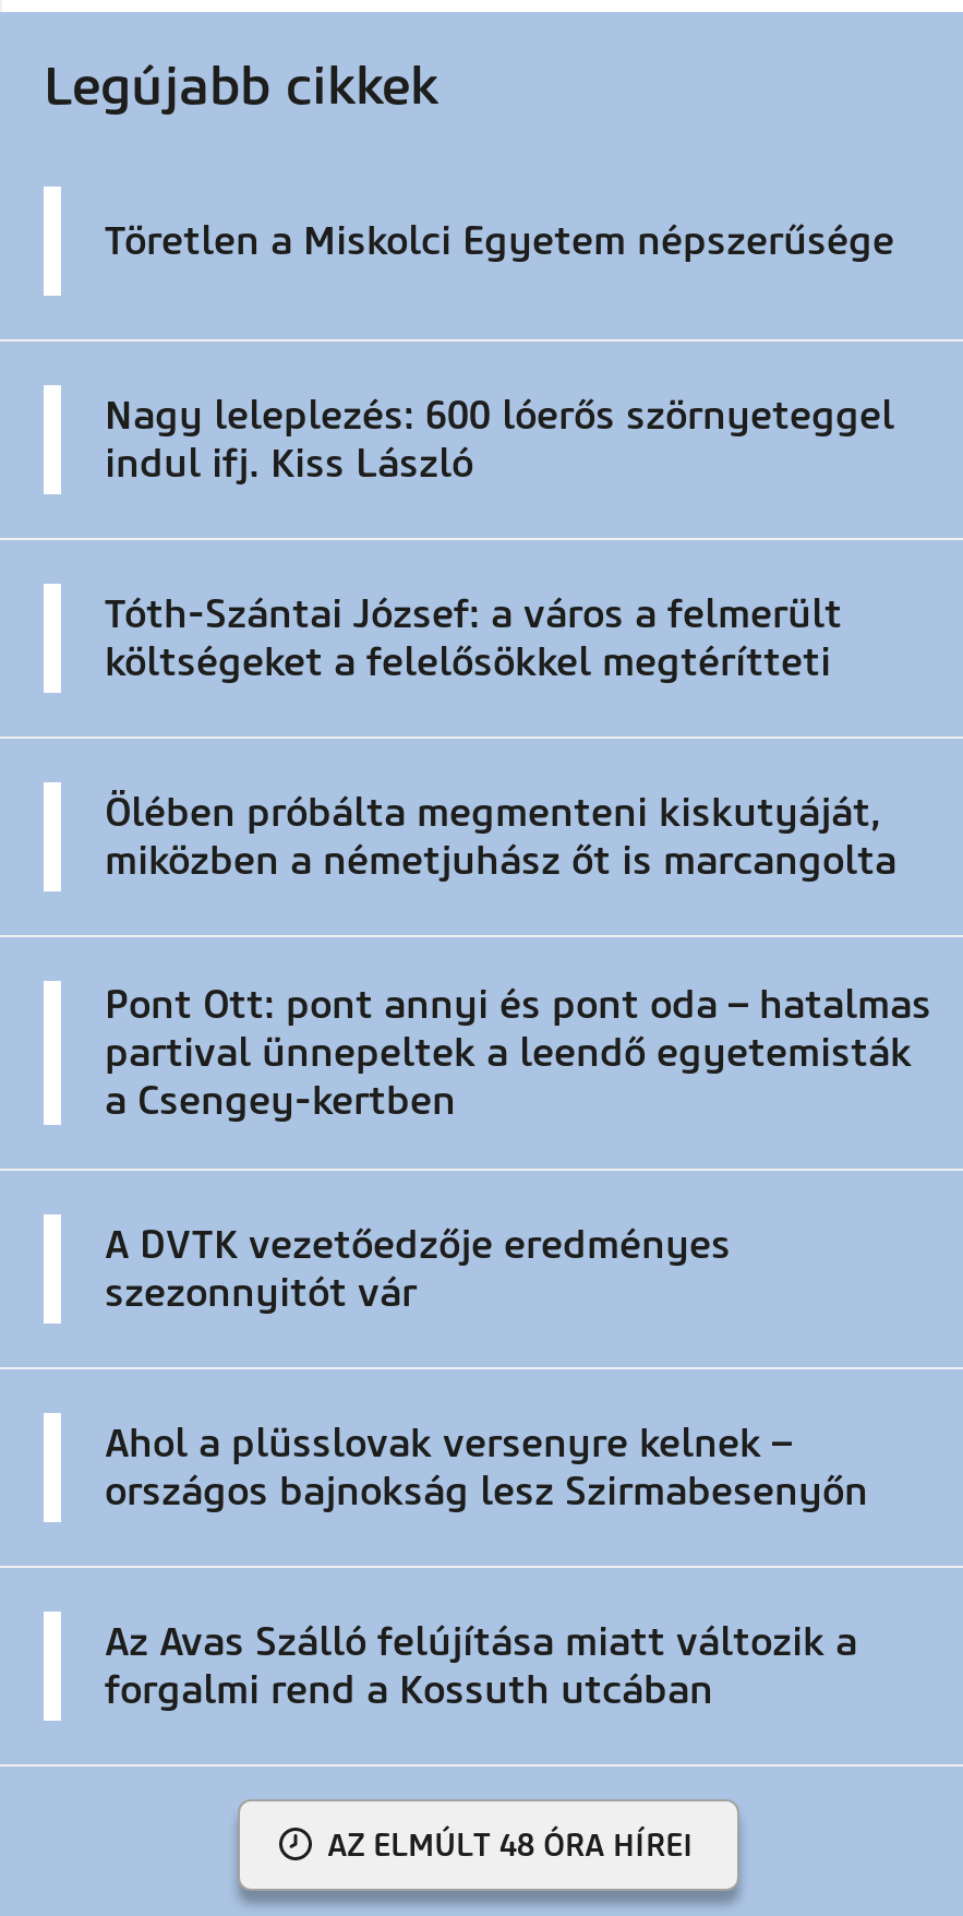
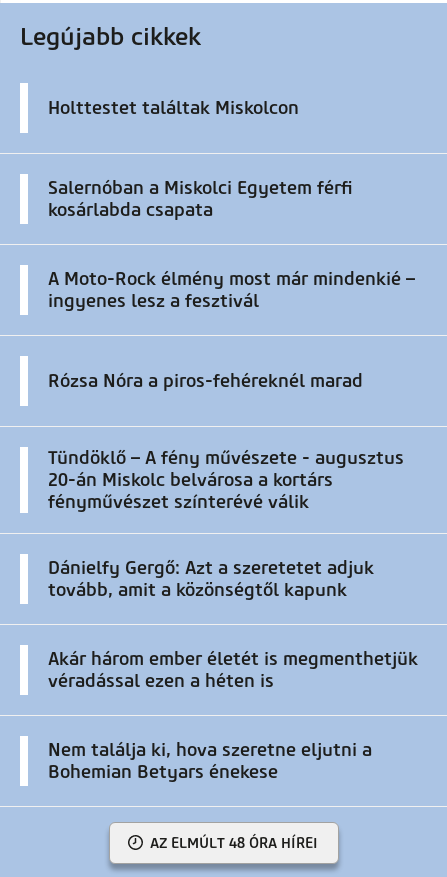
[105,218,894,266] Töretlen a Miskolci Egyetem népszerűsége -> [48,97,299,119] Holttestet találtak Miskolcon
[105,393,894,489] Nagy leleplezés: 600 lóerős szörnyeteggel | indul ifj. Kiss László -> [48,177,353,221] Salernóban a Miskolci Egyetem férfi | kosárlabda csapata
[105,591,842,687] Tóth-Szántai József: a város a felmerült | költségeket a felelősökkel megtérítteti -> [48,268,415,312] A Moto-Rock élmény most már mindenkié – | ingyenes lesz a fesztivál
[105,790,896,886] Ölében próbálta megmenteni kiskutyáját, | miközben a németjuhász őt is marcangolta -> [48,370,363,392] Rózsa Nóra a piros-fehéreknél marad
[105,982,931,1126] Pont Ott: pont annyi és pont oda – hatalmas | partival ünnepeltek a leendő egyetemisták | a Csengey-kertben -> [48,447,404,513] Tündöklő – A fény művészete - augusztus | 20-án Miskolc belvárosa a kortárs | fényművészet színterévé válik
[105,1222,731,1318] A DVTK vezetőedzője eredményes | szezonnyitót vár -> [48,557,374,601] Dánielfy Gergő: Azt a szeretetet adjuk | tovább, amit a közönségtől kapunk
[105,1420,868,1516] Ahol a plüsslovak versenyre kelnek – | országos bajnokság lesz Szirmabesenyőn -> [48,648,418,692] Akár három ember életét is megmenthetjük | véradással ezen a héten is
[105,1619,857,1715] Az Avas Szálló felújítása miatt változik a | forgalmi rend a Kossuth utcában -> [48,739,372,783] Nem találja ki, hova szeretne eljutni a | Bohemian Betyars énekese

